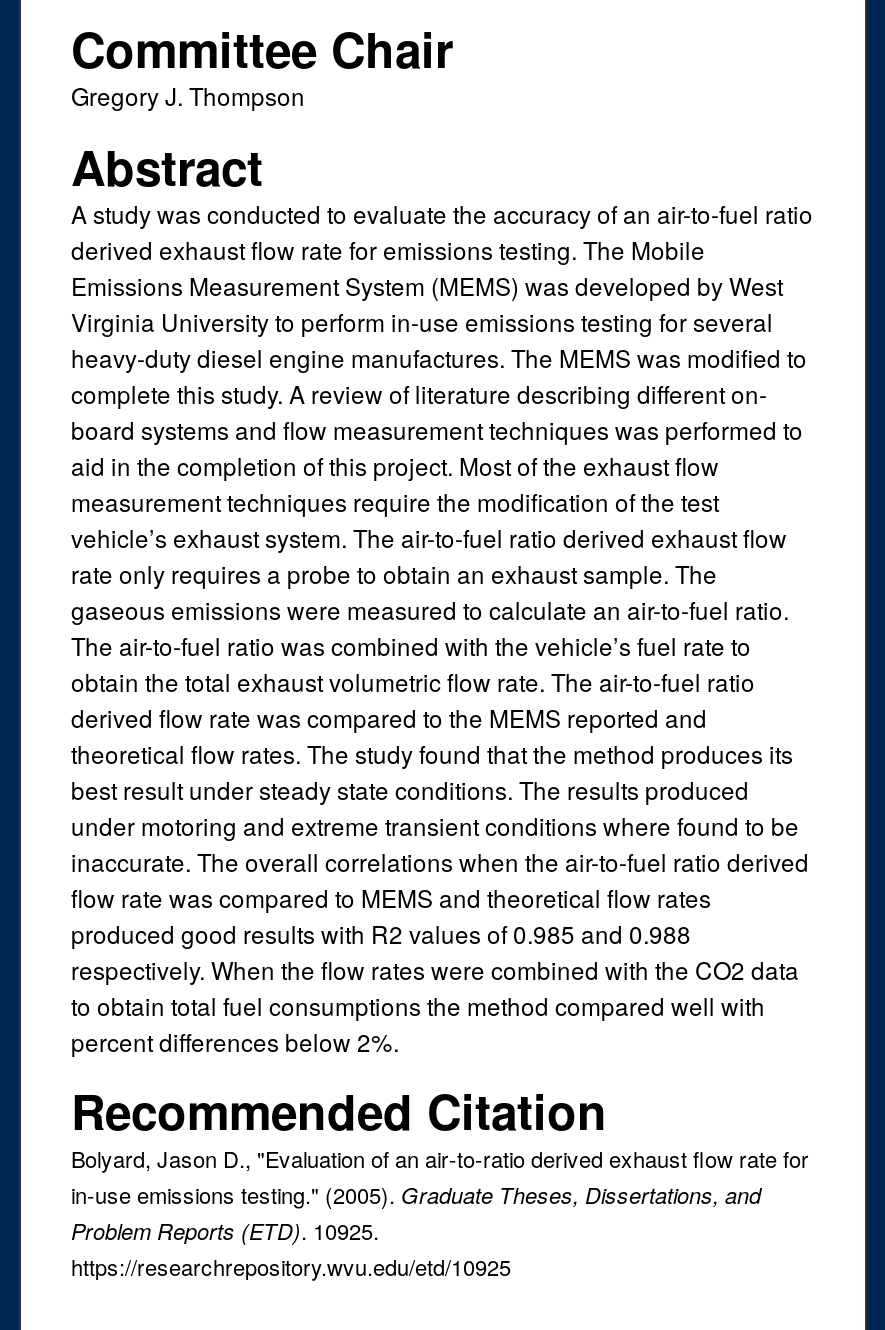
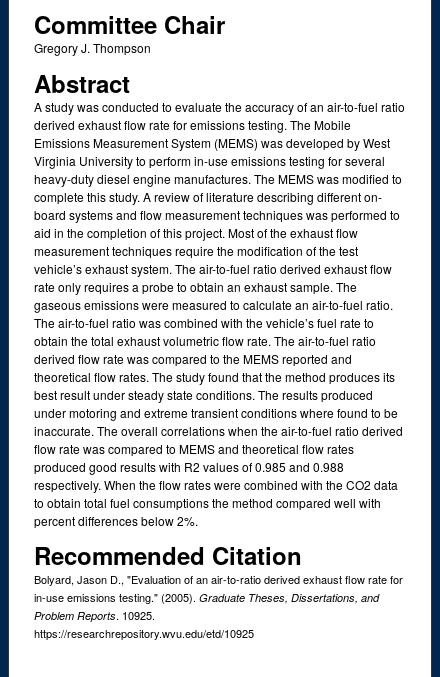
[71,1214,379,1246] Problem Reports (ETD). 10925. -> [34,607,155,623] Problem Reports. 10925.

